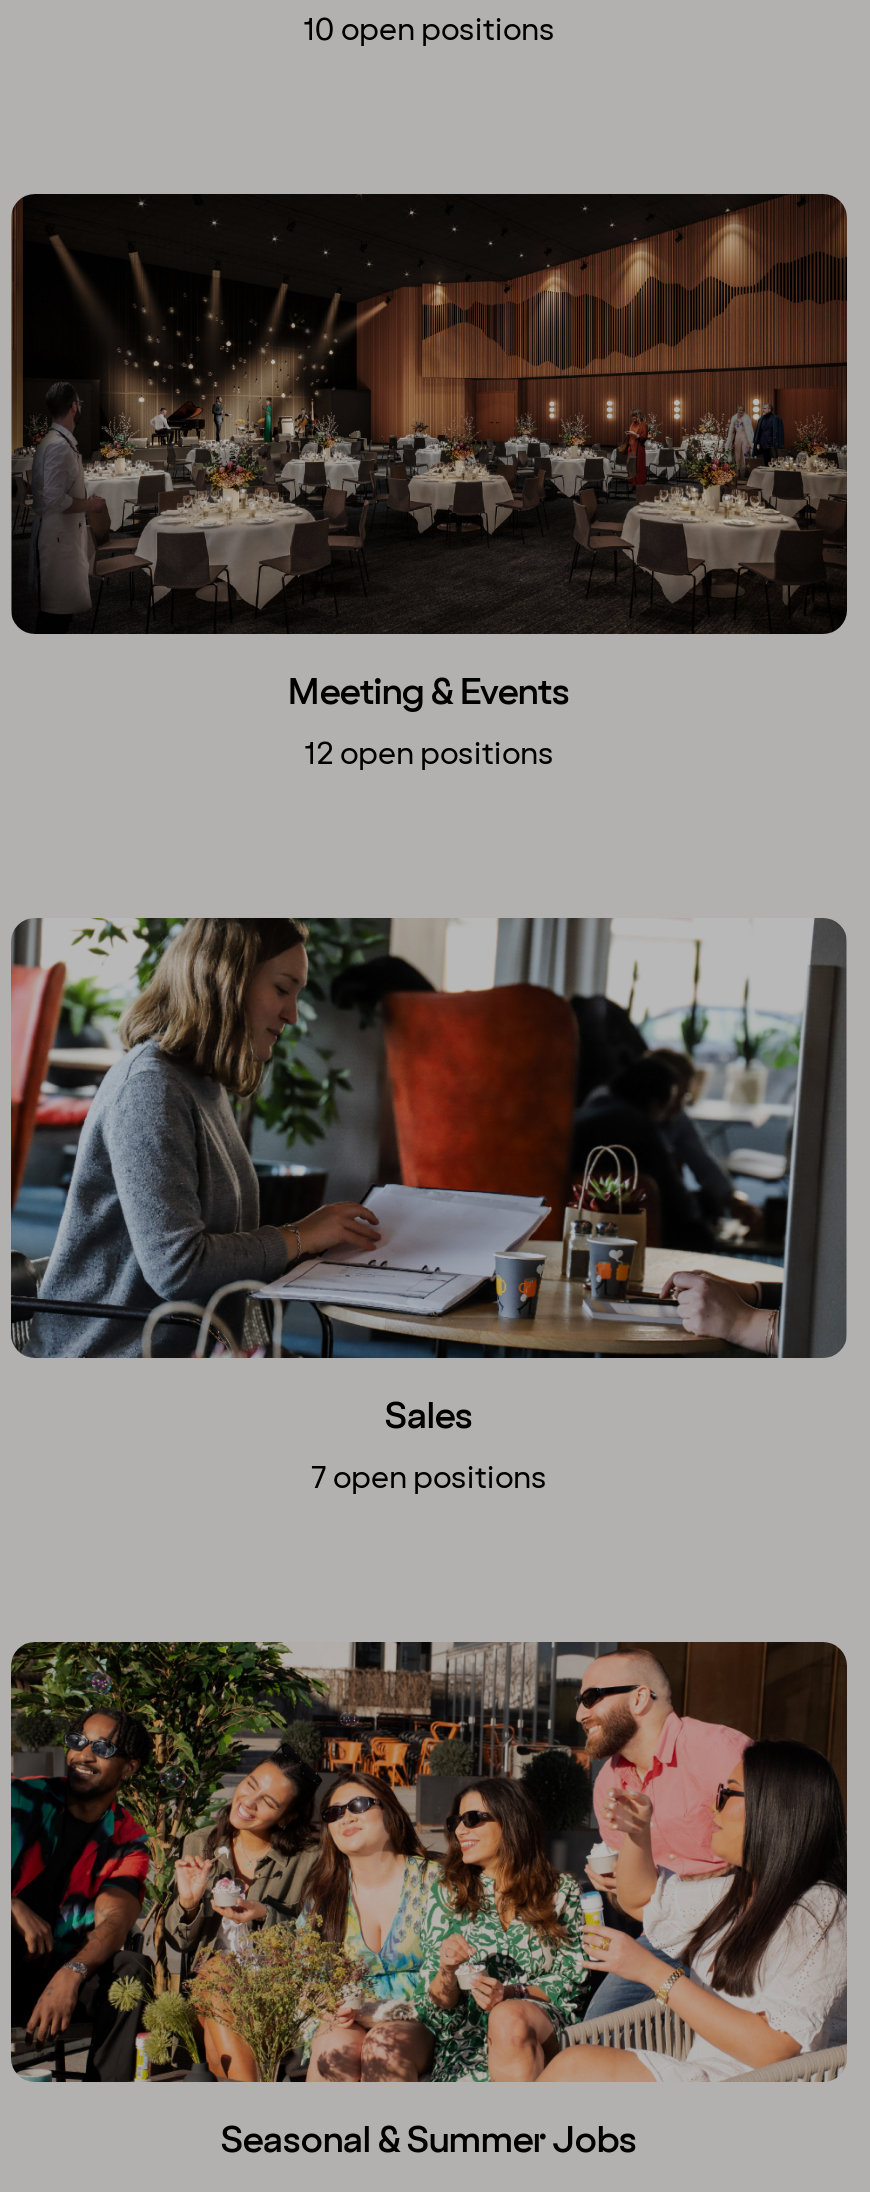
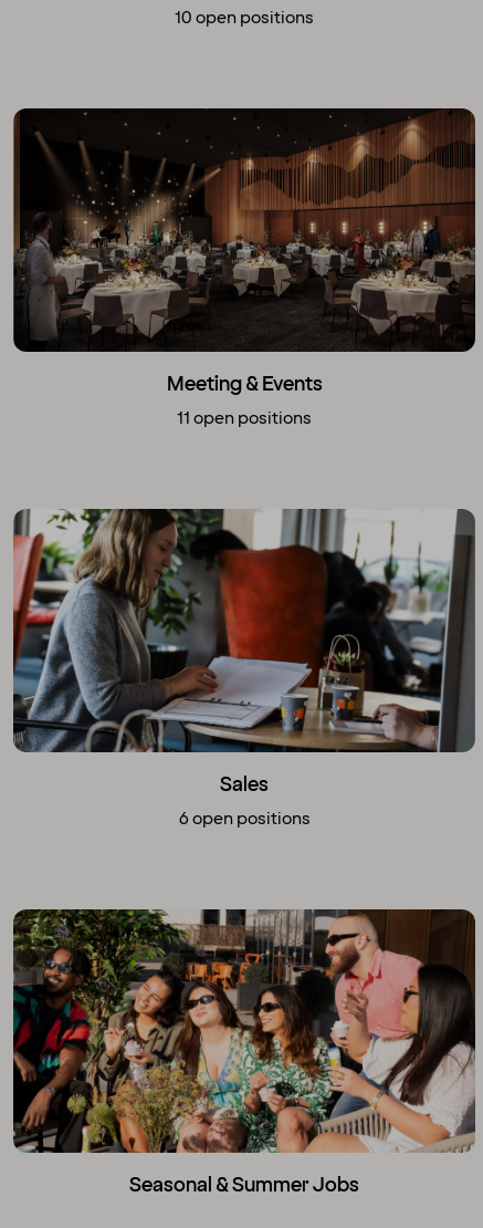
[304,733,554,775] 12 open positions -> [177,407,312,430] 11 open positions
[311,1457,547,1499] 7 open positions -> [179,807,310,831] 6 open positions

